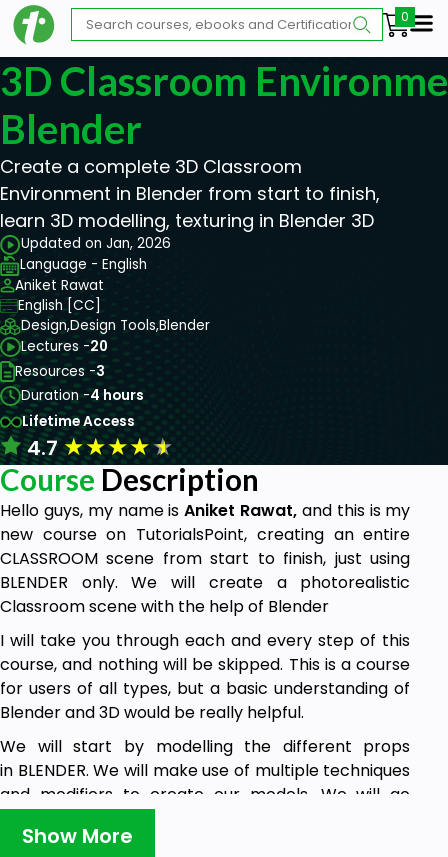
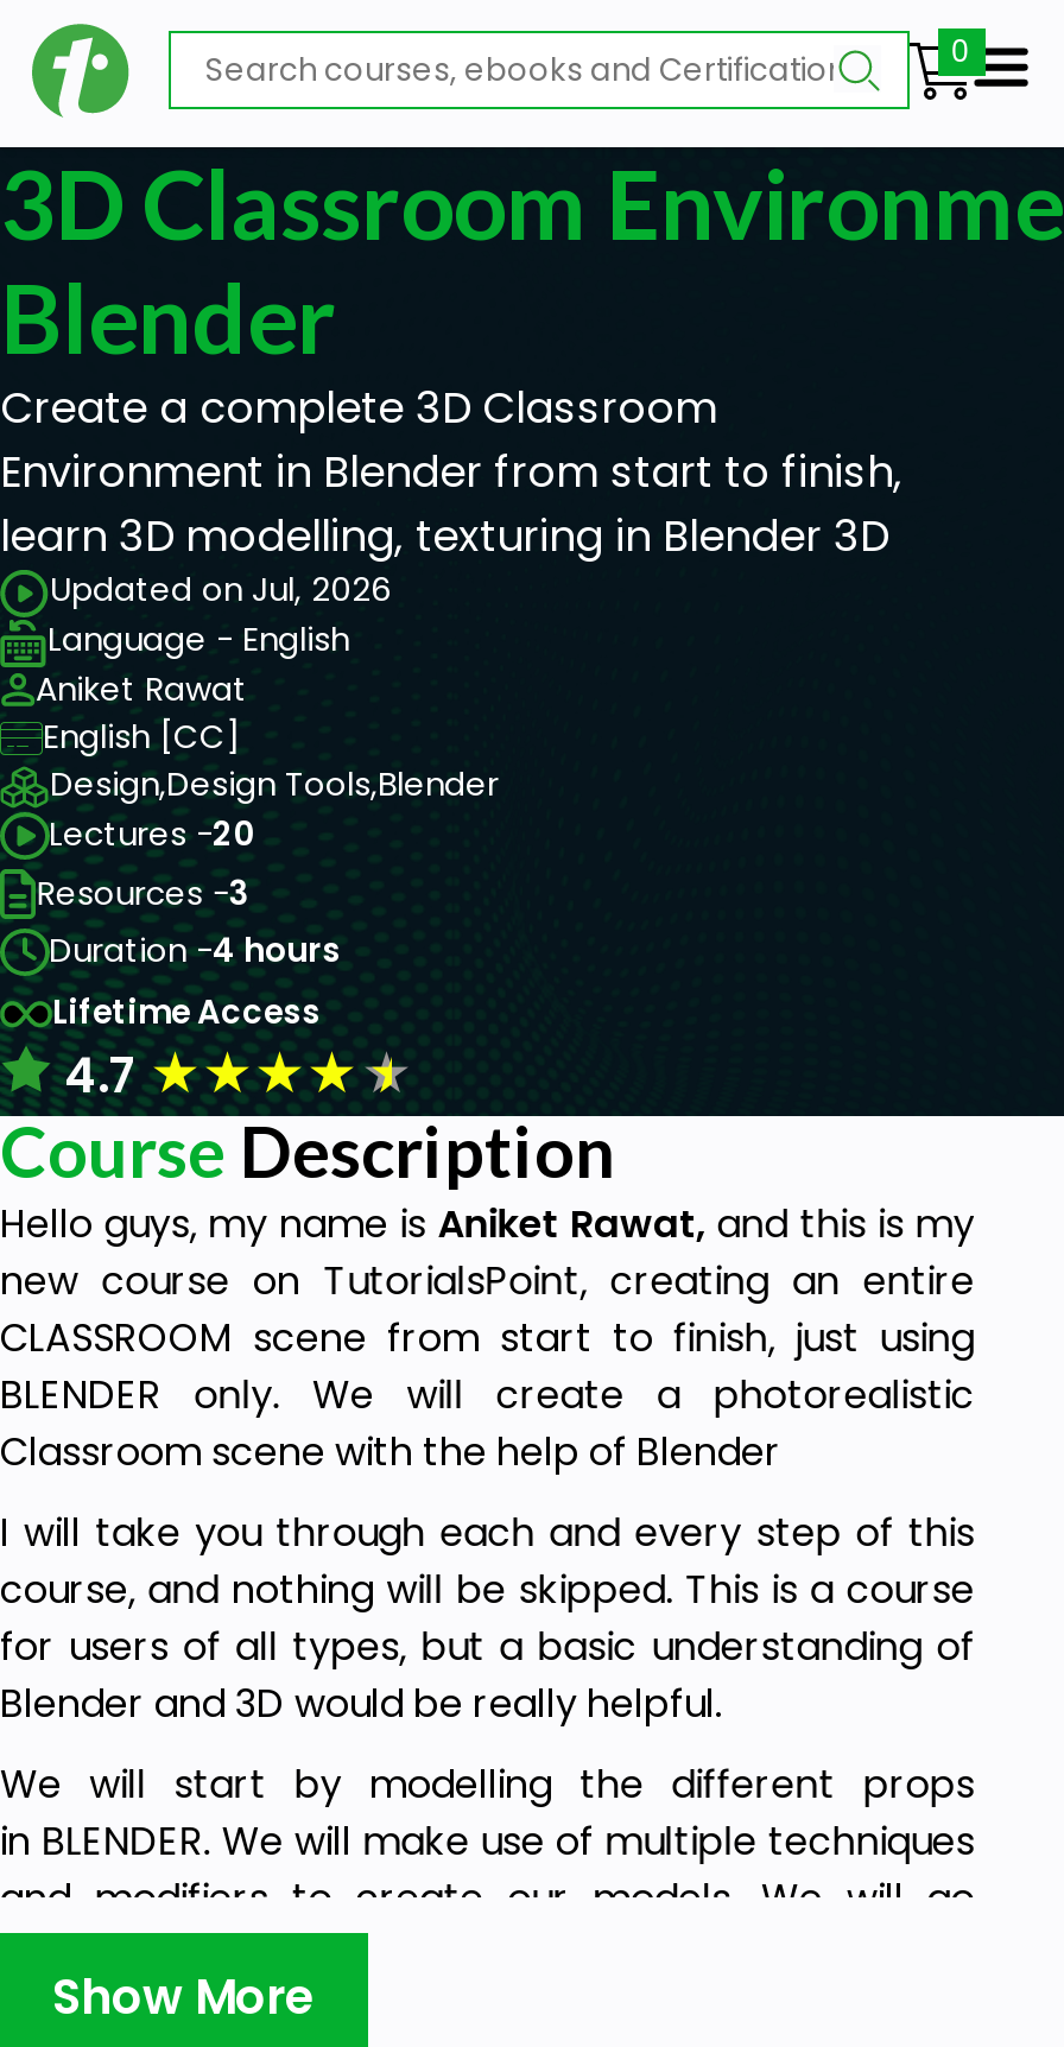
[21,234,171,253] Updated on Jan, 2026 -> [50,568,392,613] Updated on Jul, 2026

